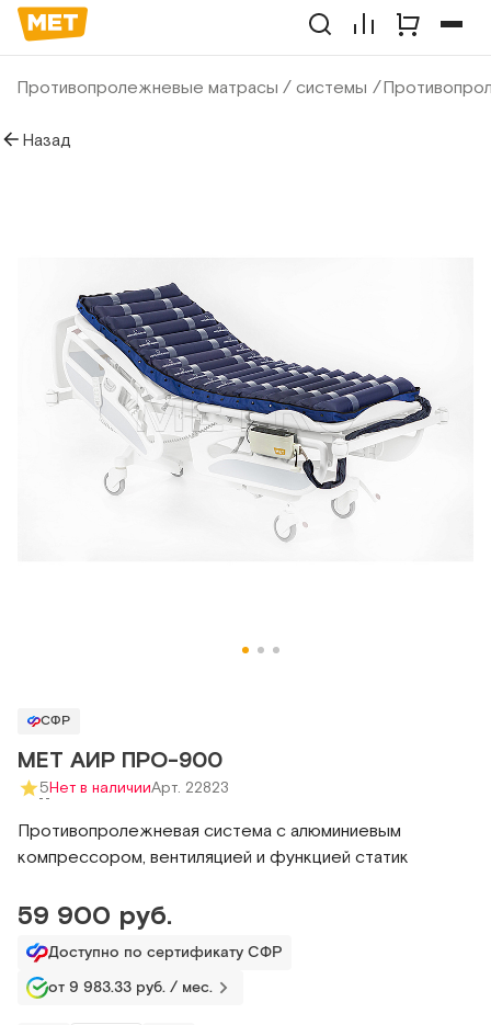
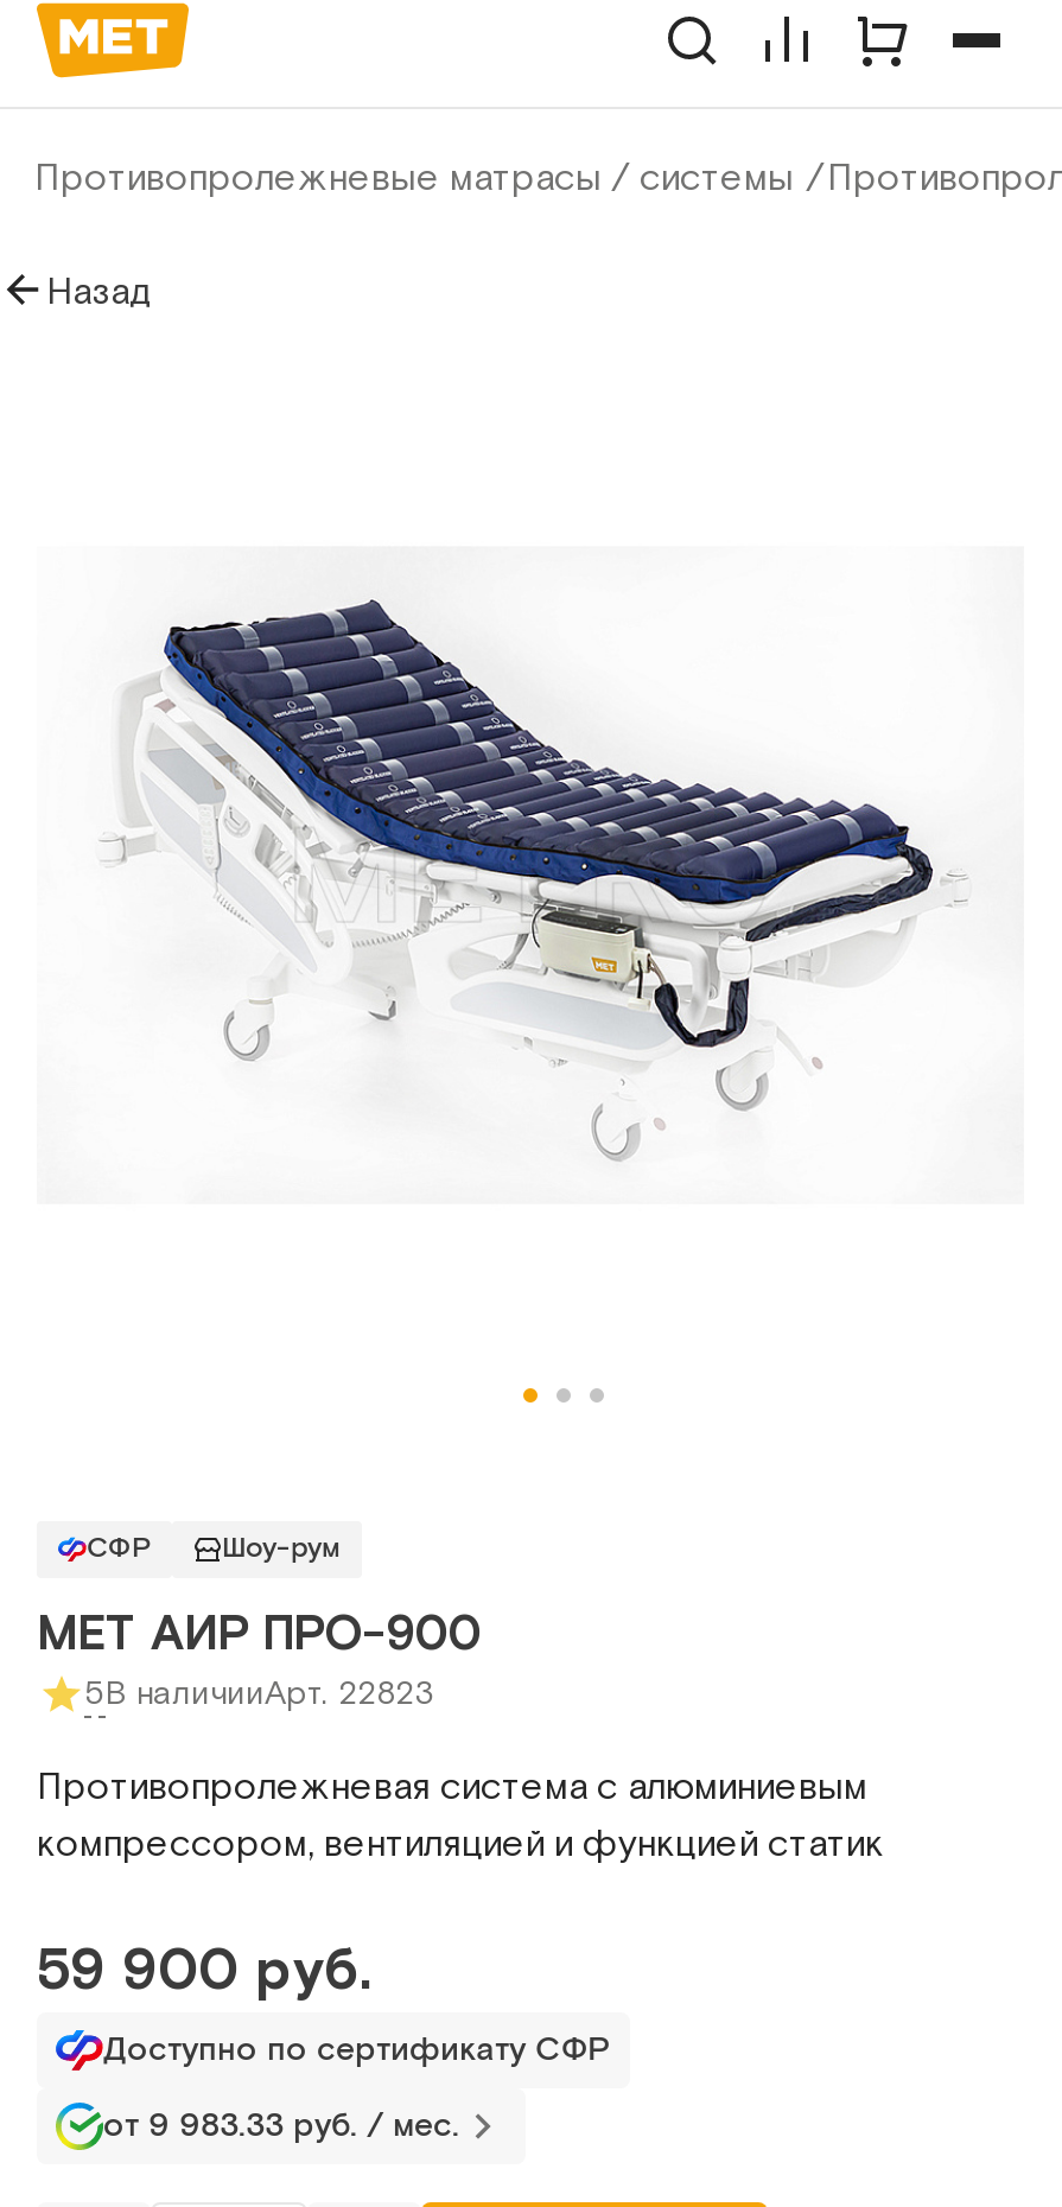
none -> [222,1531,341,1566] Шоу-рум
[39,778,229,796] 5Нет в наличииАрт. 22823 -> [84,1673,433,1711] 5В наличииАрт. 22823

